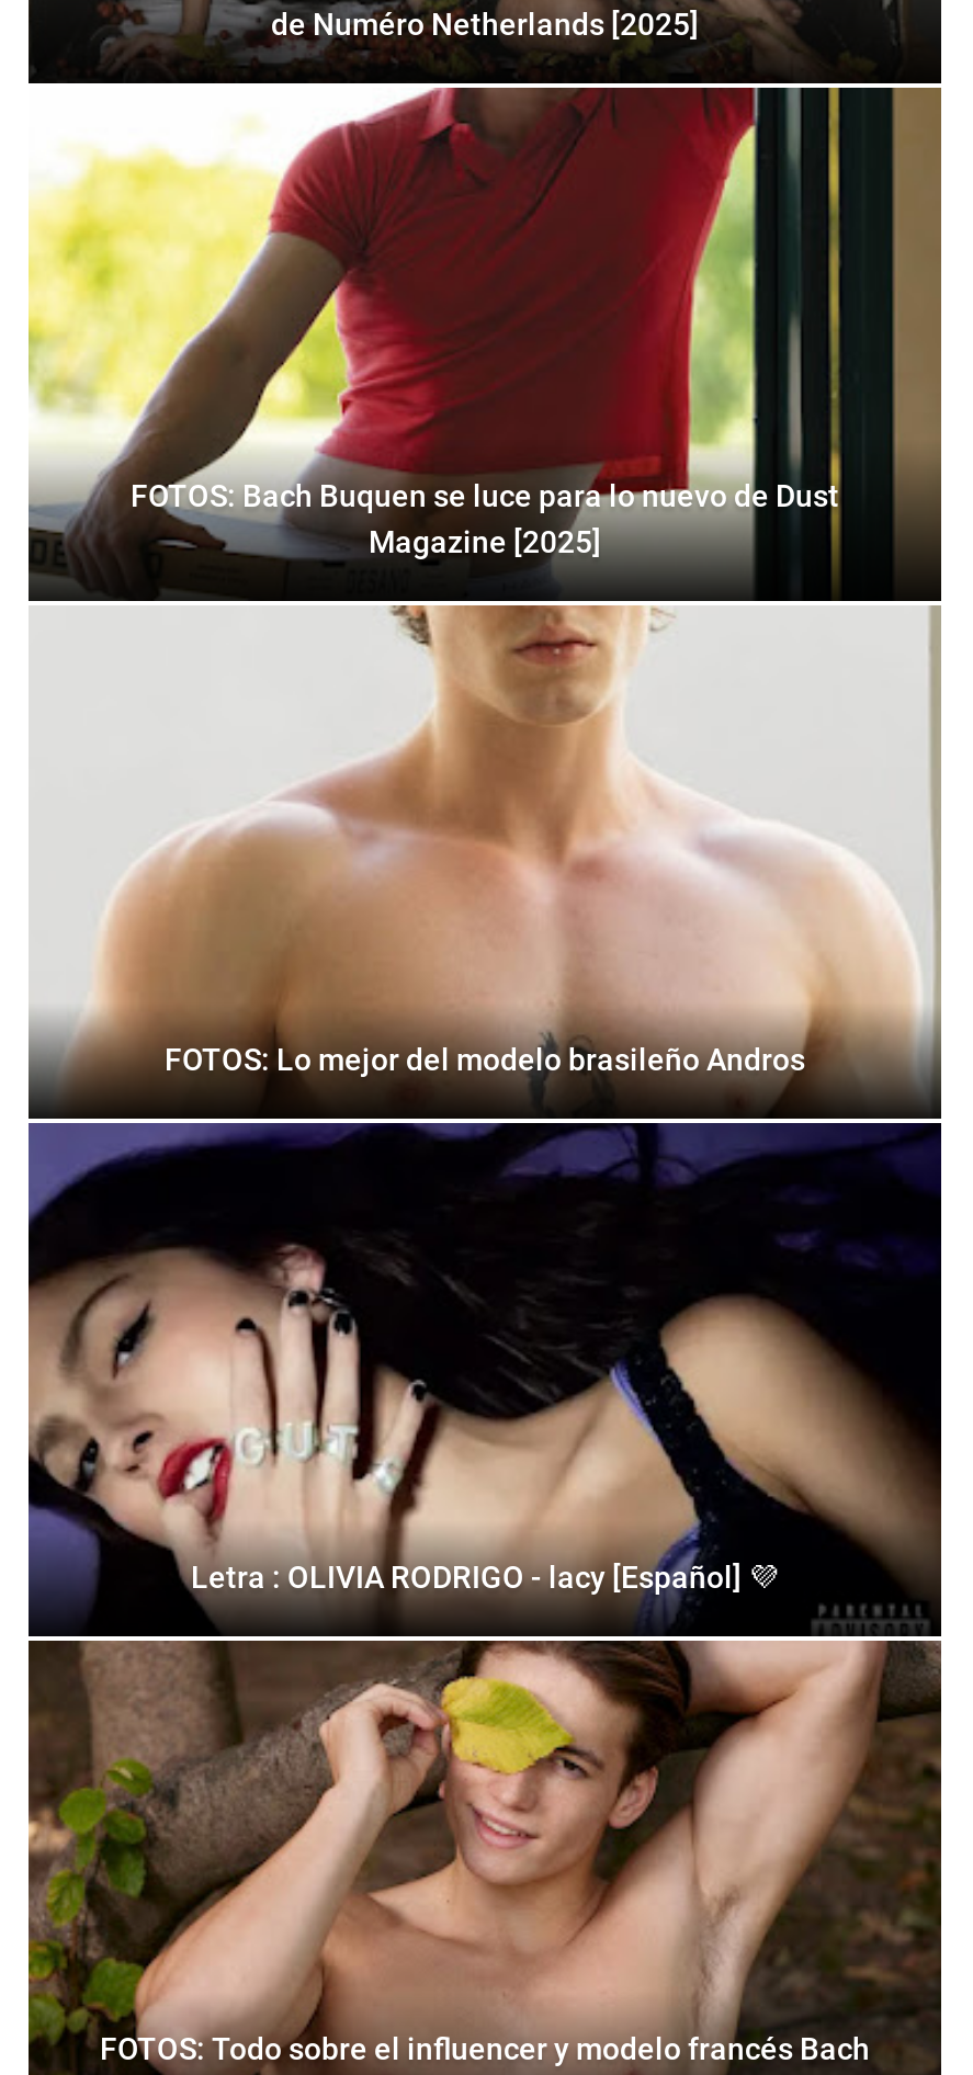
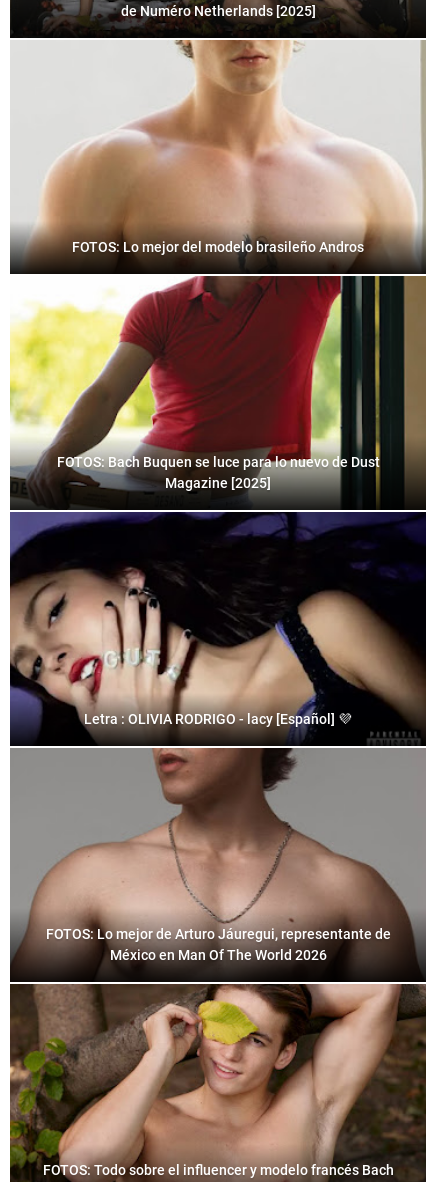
moved [29,603,941,1110] -> [10,39,426,270]: [image] | FOTOS: Lo mejor del modelo brasileño Andros
none -> [10,747,426,977] [image] | FOTOS: Lo mejor de Arturo Jáuregui, representante de | México en Man Of The World 2026

